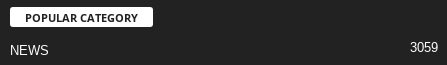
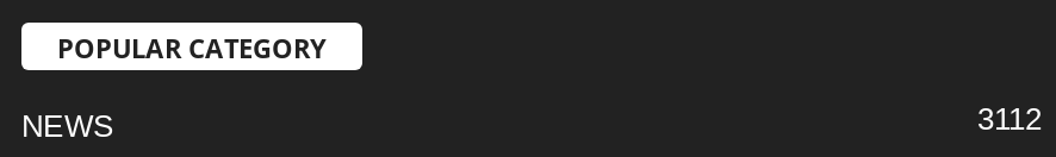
[410,40,438,55] 3059 -> [977,102,1042,138] 3112

